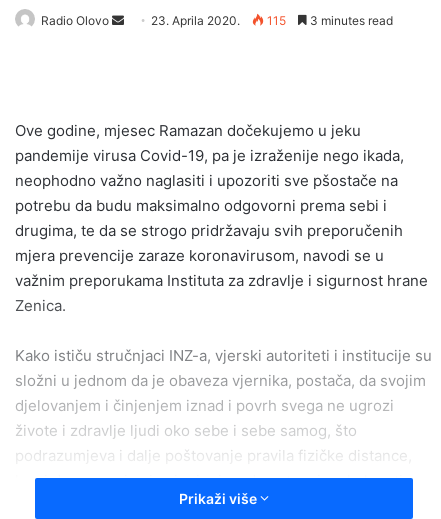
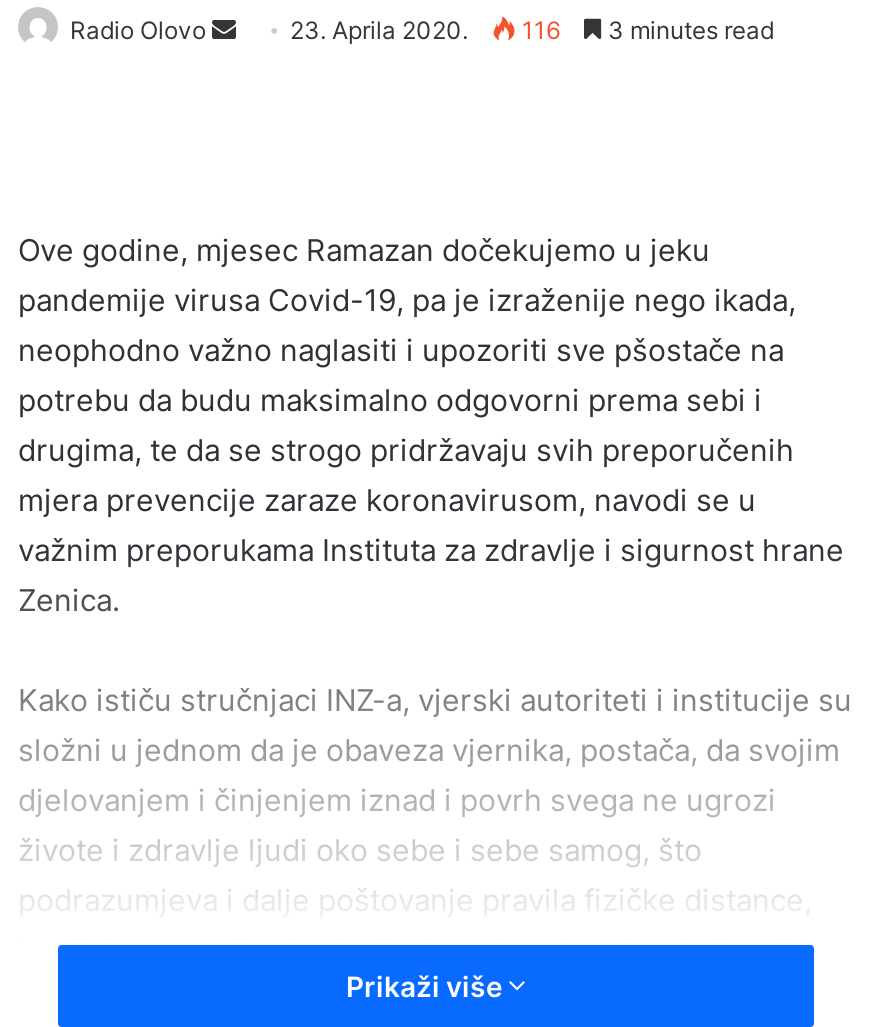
[264,13,286,28] 115 -> [516,14,560,44] 116

